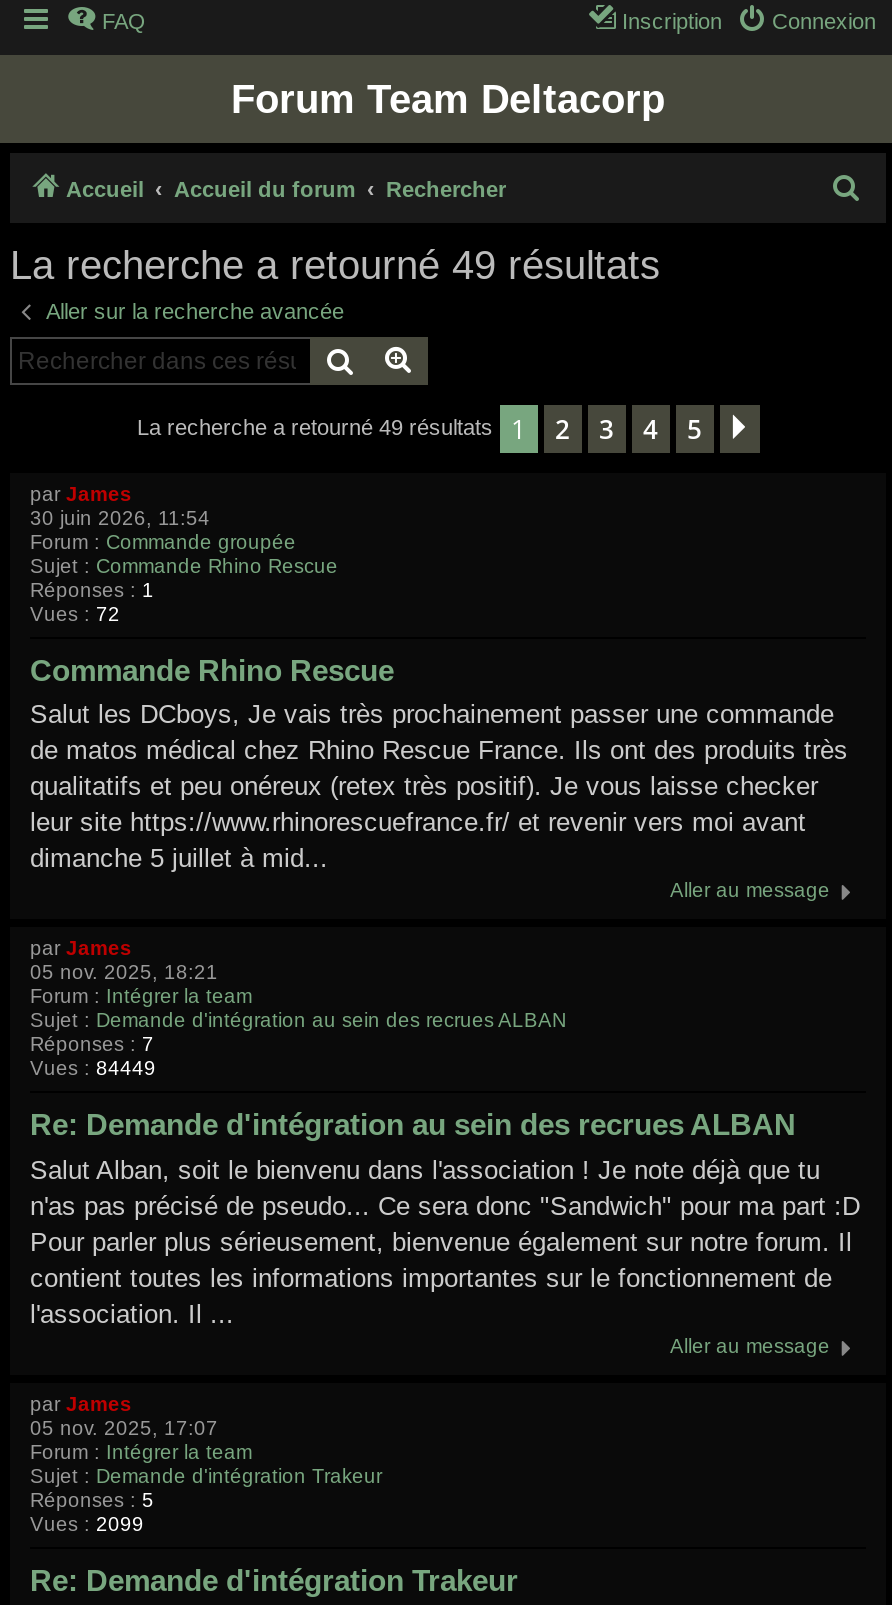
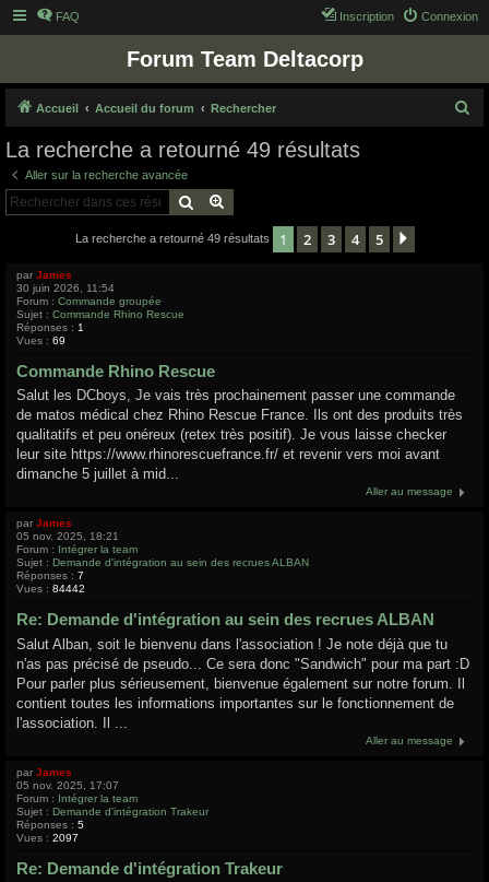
[30,602,120,624] Vues : 72 -> [16,334,65,346] Vues : 69
[30,1057,156,1079] Vues : 84449 -> [16,583,85,595] Vues : 84442
[30,1512,144,1534] Vues : 2099 -> [16,831,79,843] Vues : 2097

